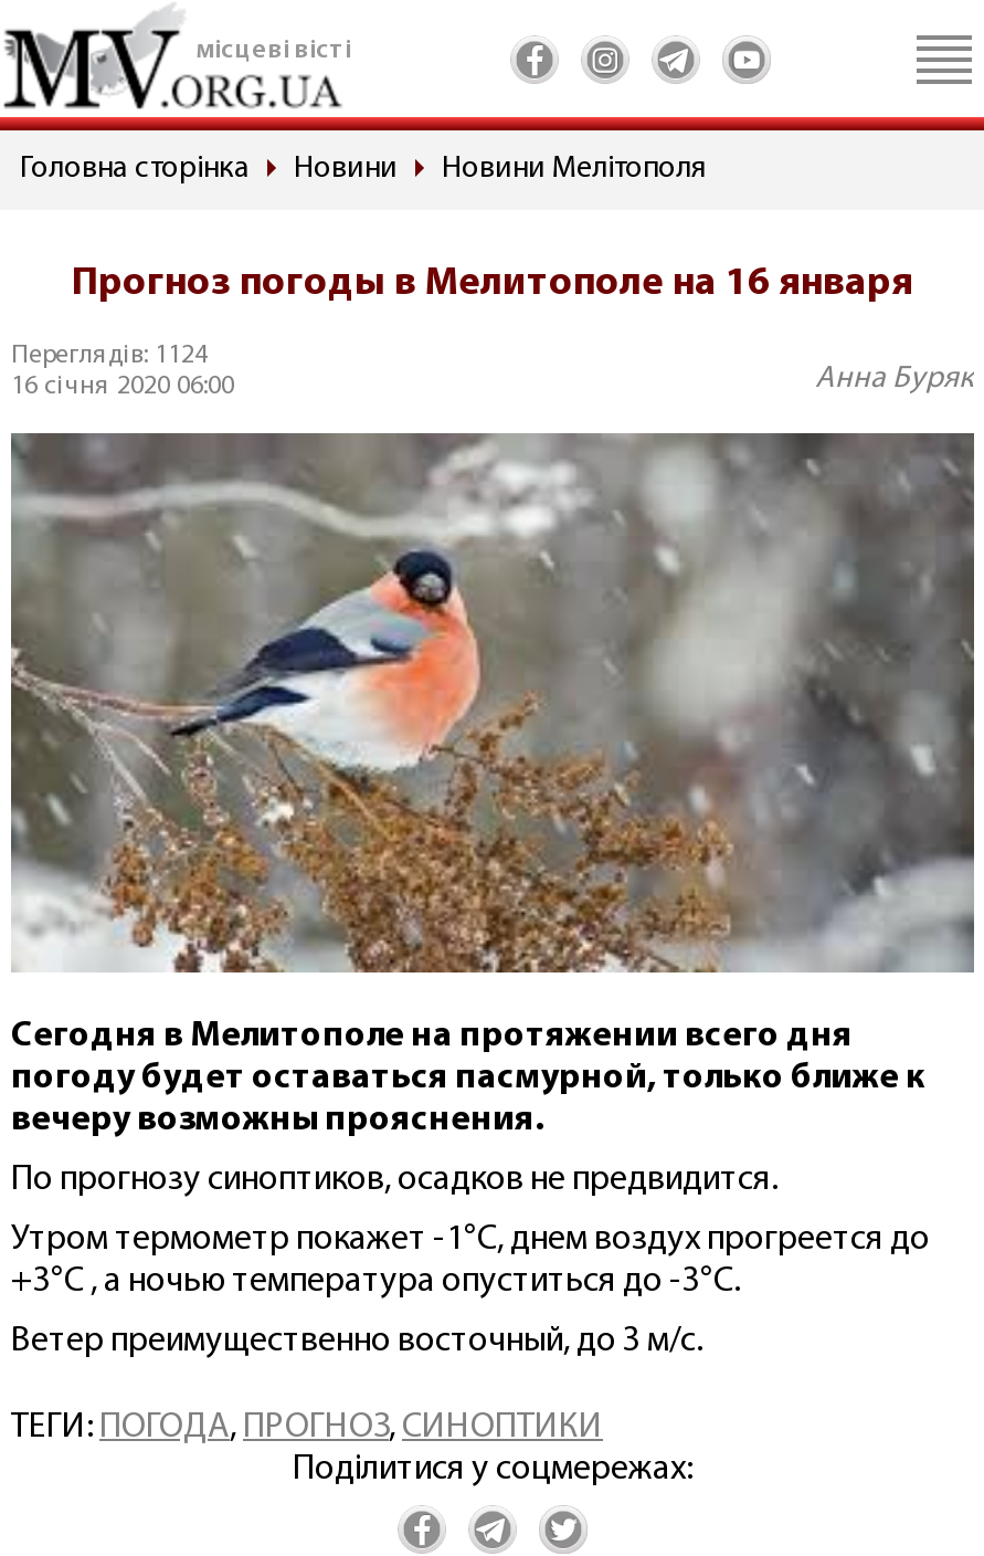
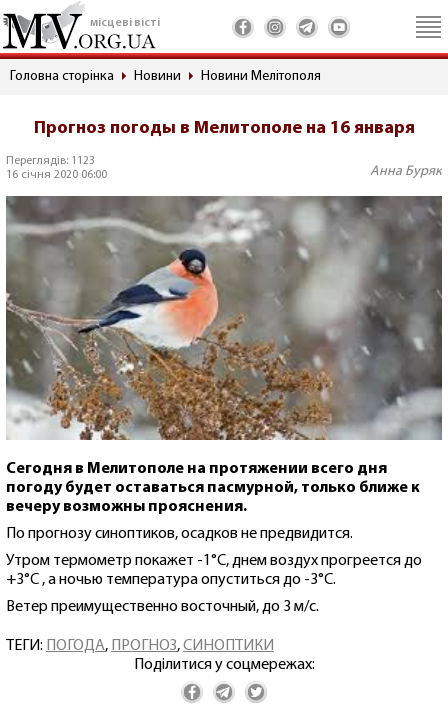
[11,343,208,369] Переглядів: 1124 -> [6,155,95,167] Переглядів: 1123

